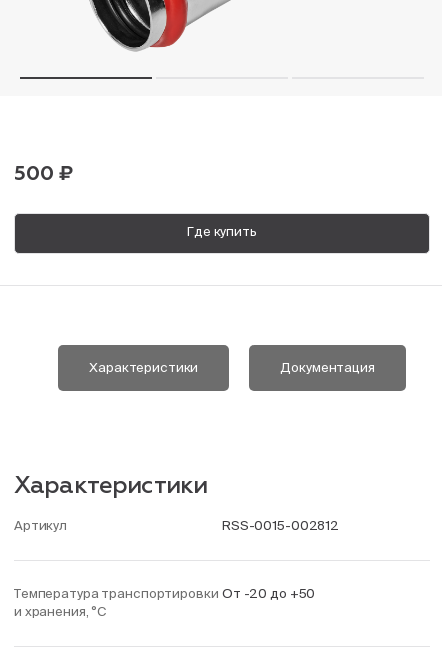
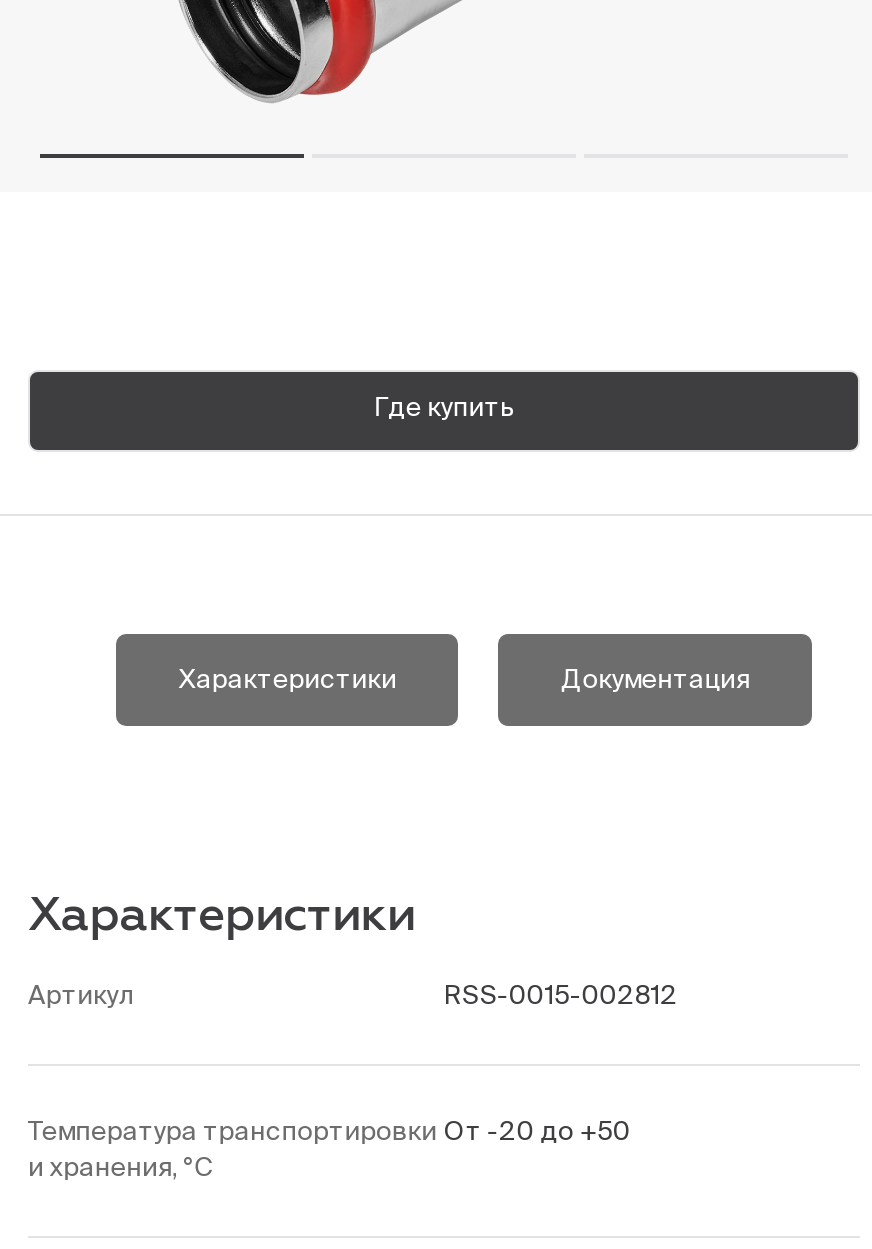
[14,164,73,184] 500 ₽ -> none

